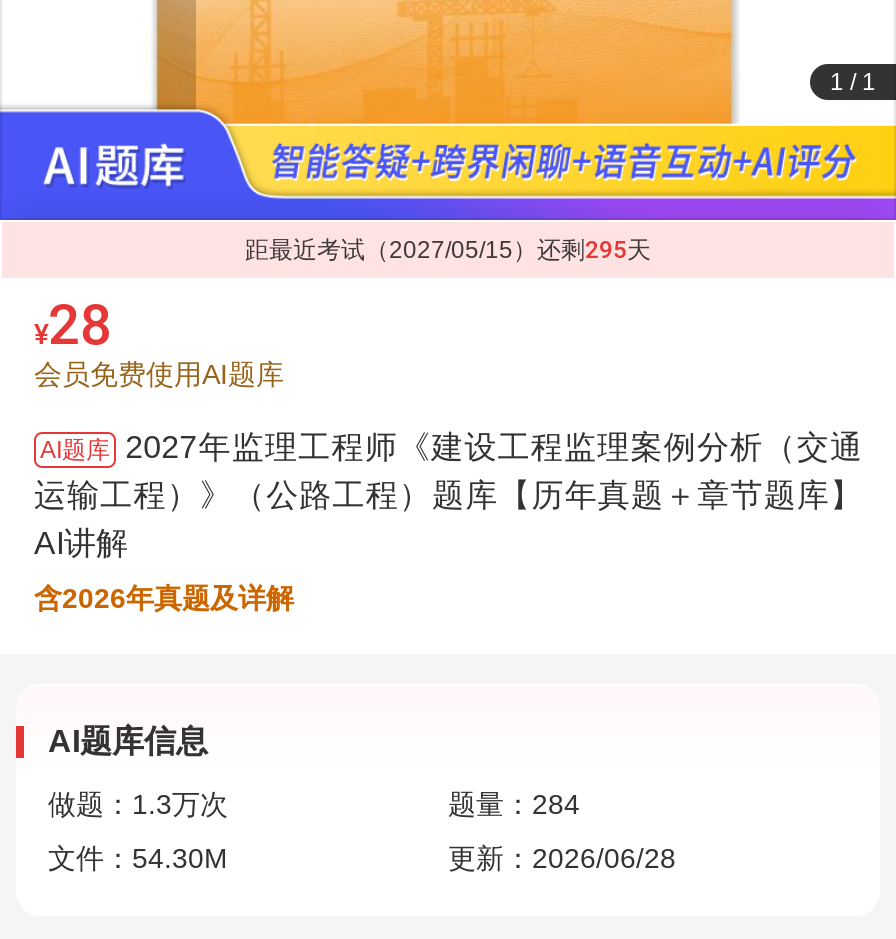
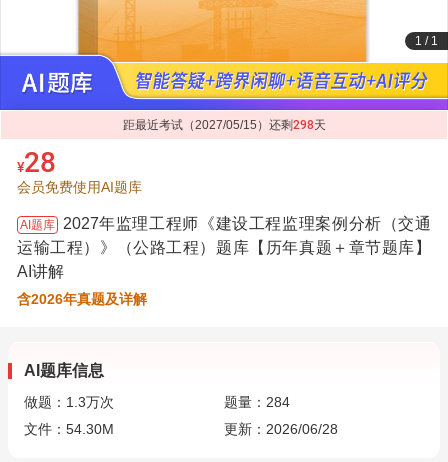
[245,236,651,264] 距最近考试（2027/05/15）还剩295天 -> [122,118,325,132] 距最近考试（2027/05/15）还剩298天

